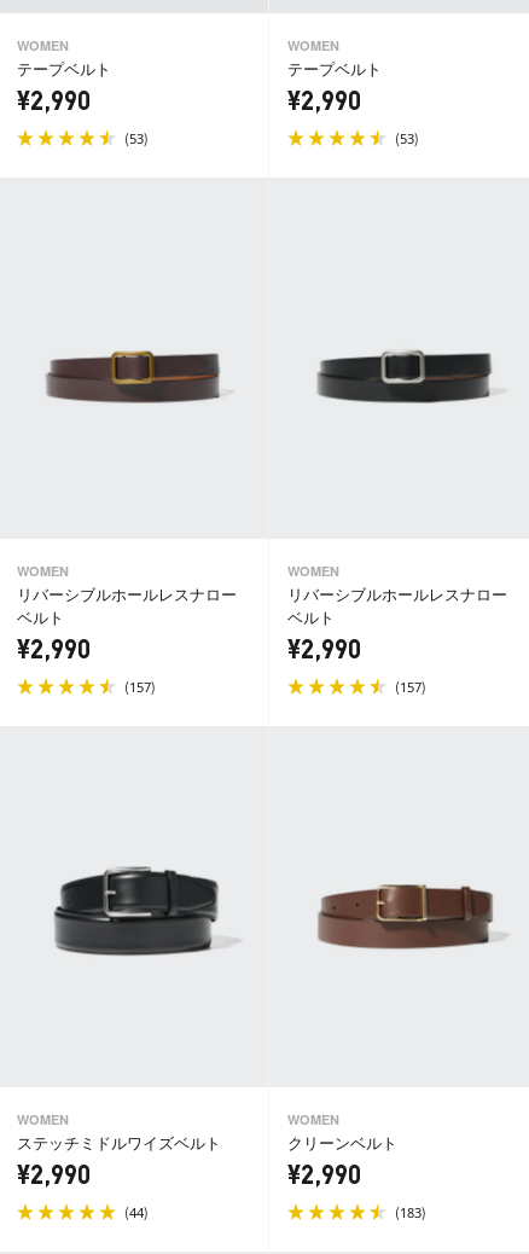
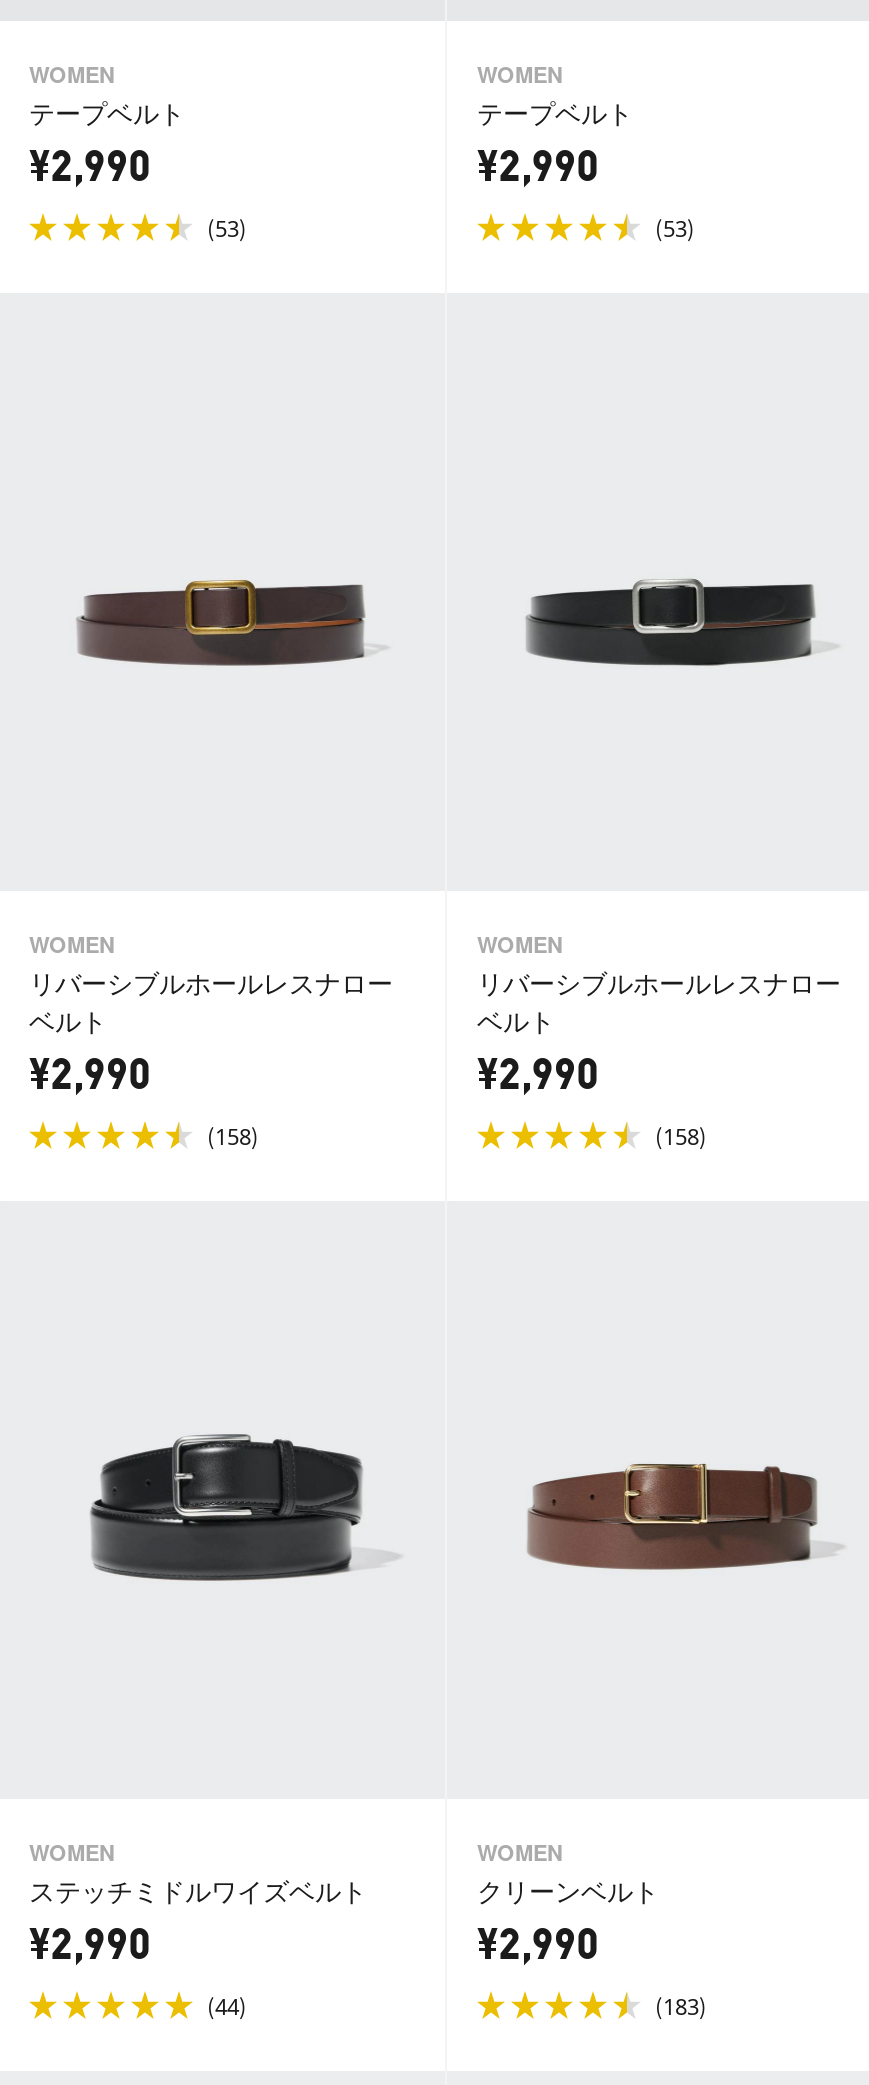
[124,676,156,696] (157) -> [207,1119,259,1151] (158)
[395,676,426,696] (157) -> [655,1119,707,1151] (158)

